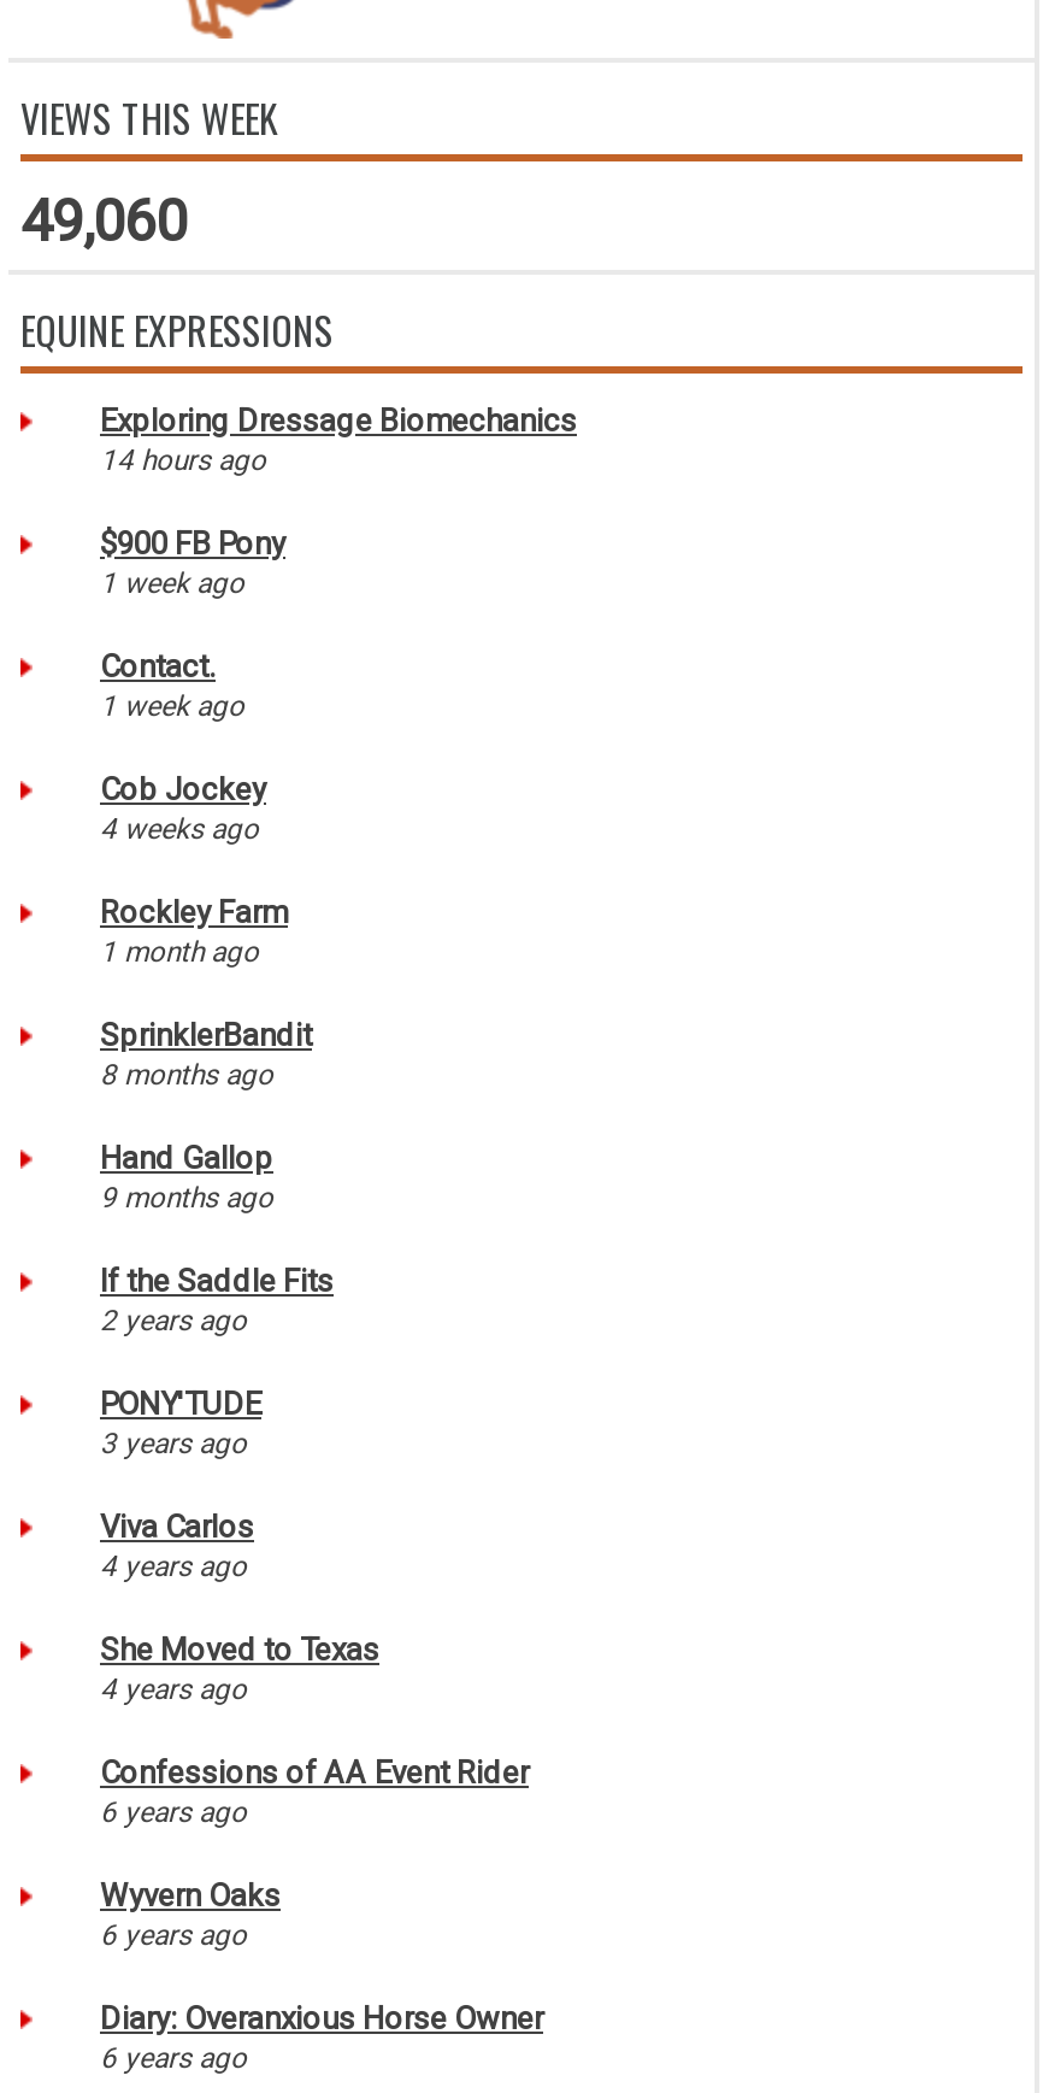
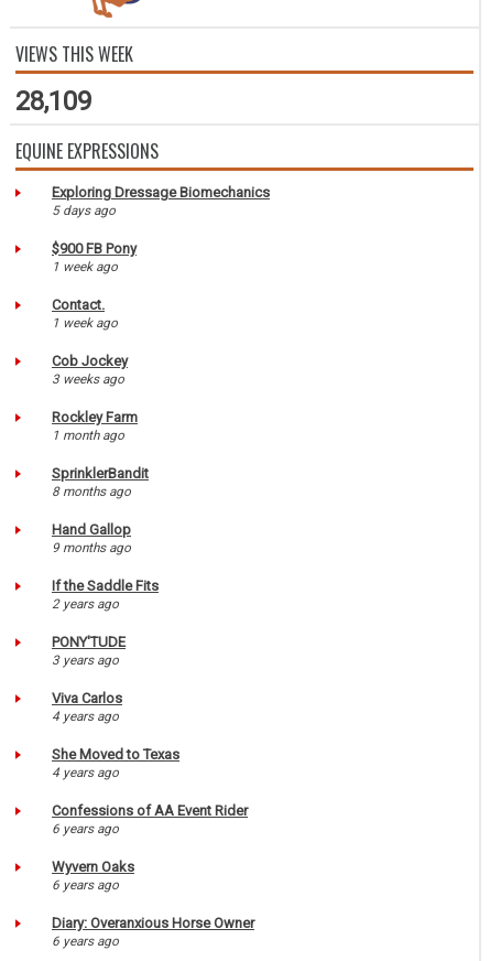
[20,188,187,255] 49,060 -> [15,86,91,117] 28,109
[100,443,266,477] 14 hours ago -> [52,203,116,218] 5 days ago
[100,812,259,846] 4 weeks ago -> [52,371,124,387] 3 weeks ago

